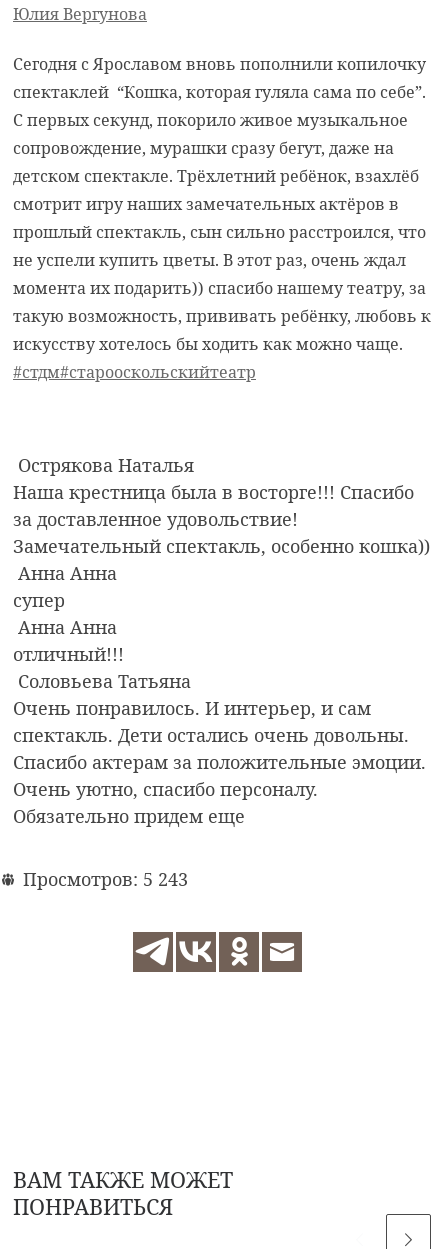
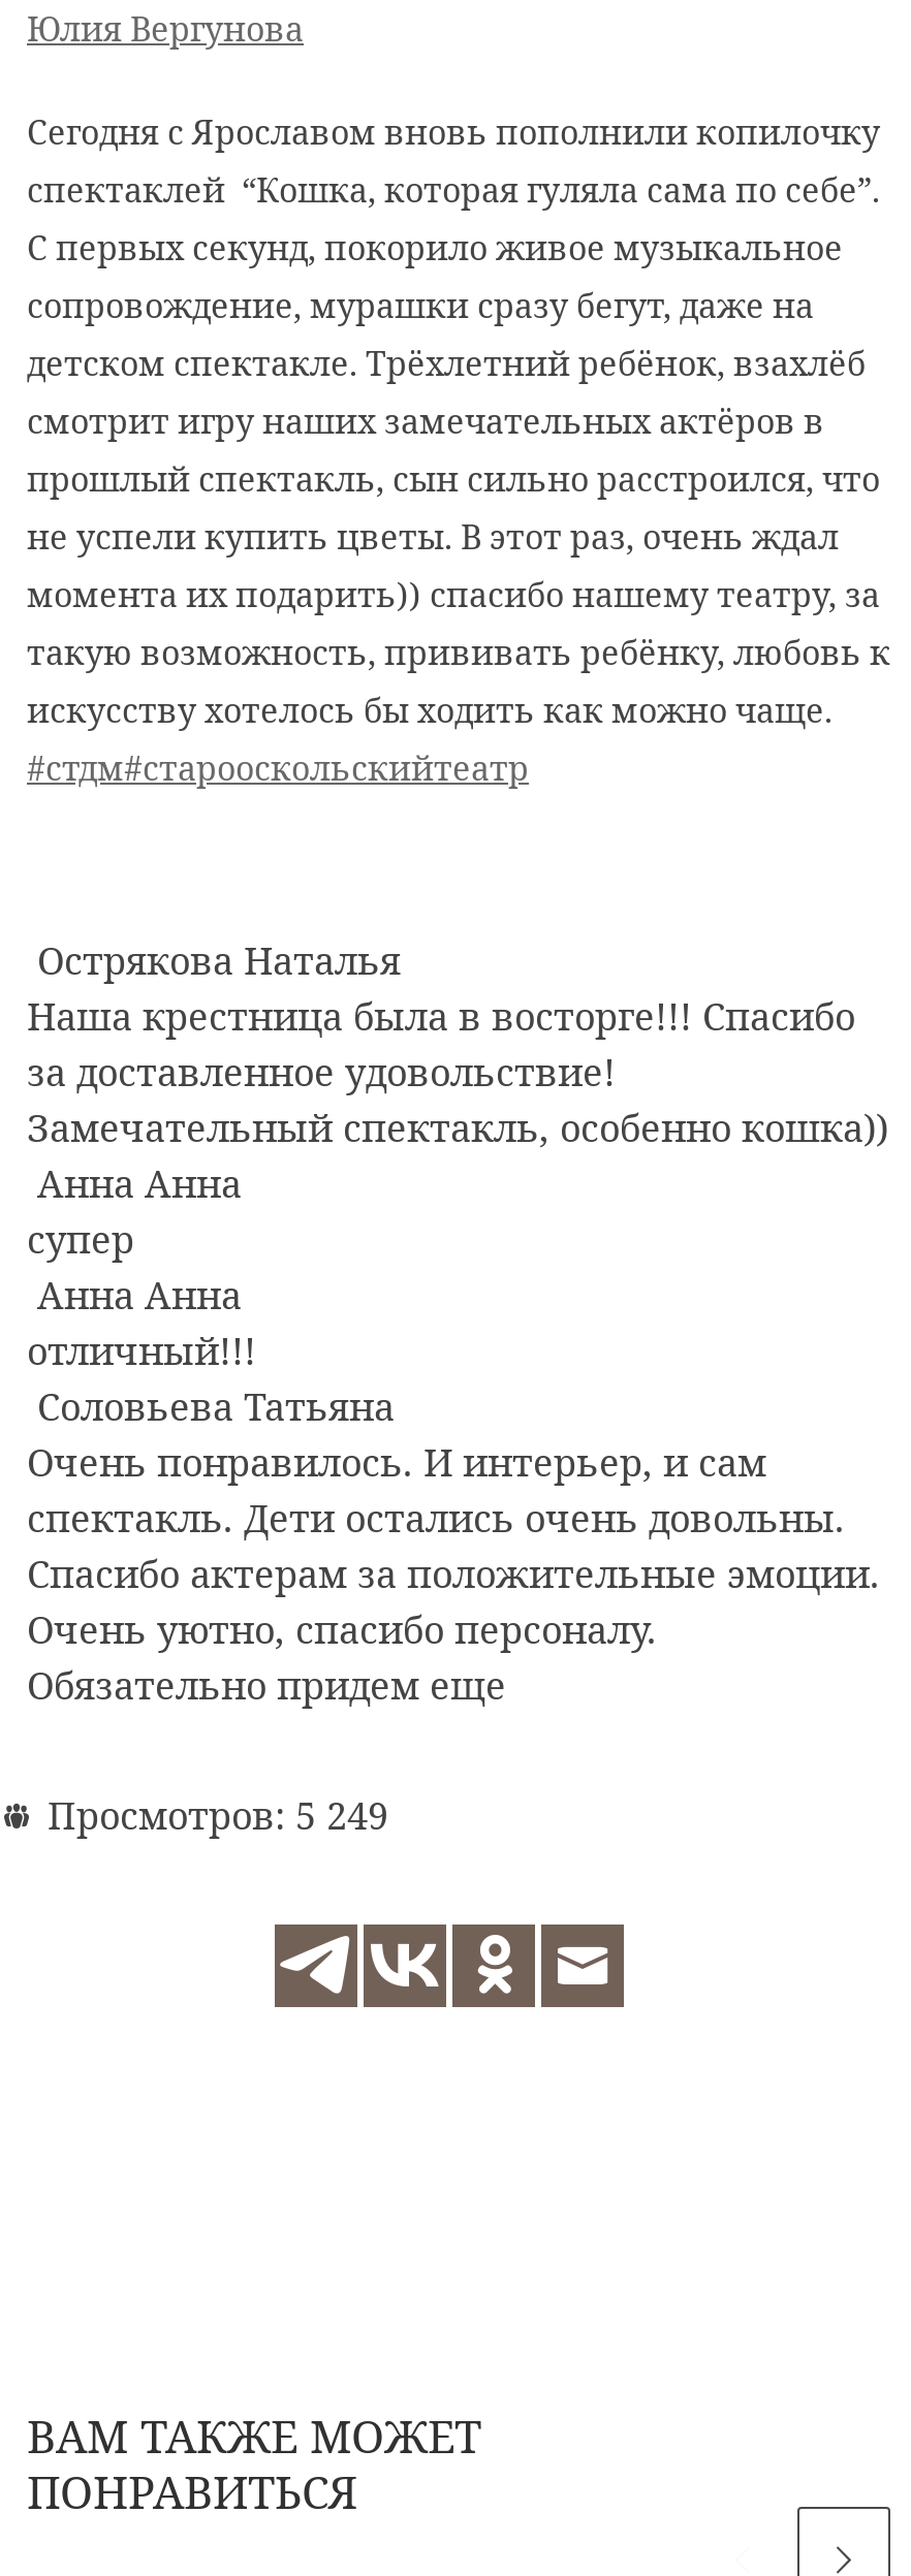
[23,867,188,891] Просмотров: 5 243 -> [48,1790,388,1840] Просмотров: 5 249

